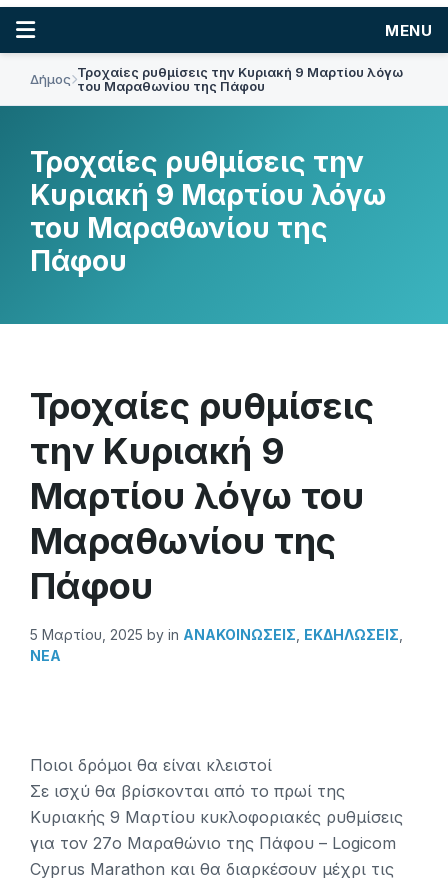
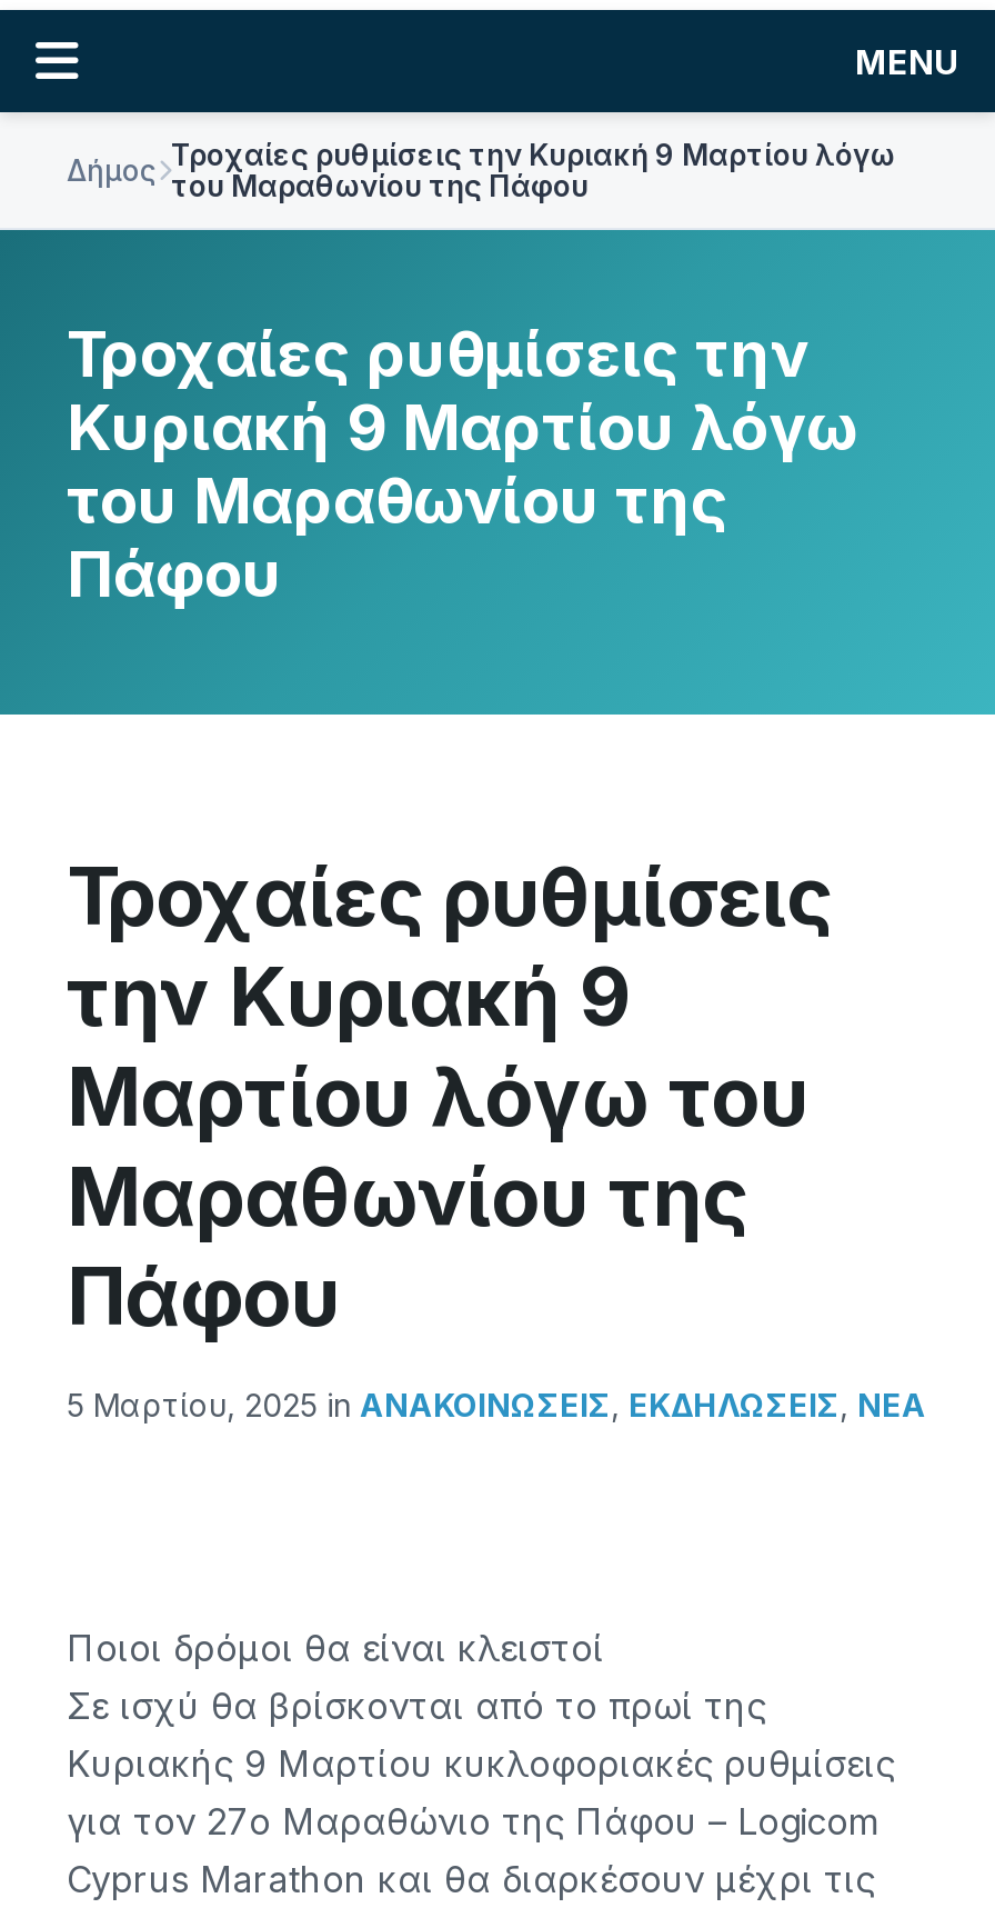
[30,626,403,664] 5 Μαρτίου, 2025 by in ΑΝΑΚΟΙΝΏΣΕΙΣ, ΕΚΔΗΛΩΣΕΙΣ, | ΝΕΑ -> [67,1386,926,1423] 5 Μαρτίου, 2025 in ΑΝΑΚΟΙΝΏΣΕΙΣ, ΕΚΔΗΛΩΣΕΙΣ, ΝΕΑ

